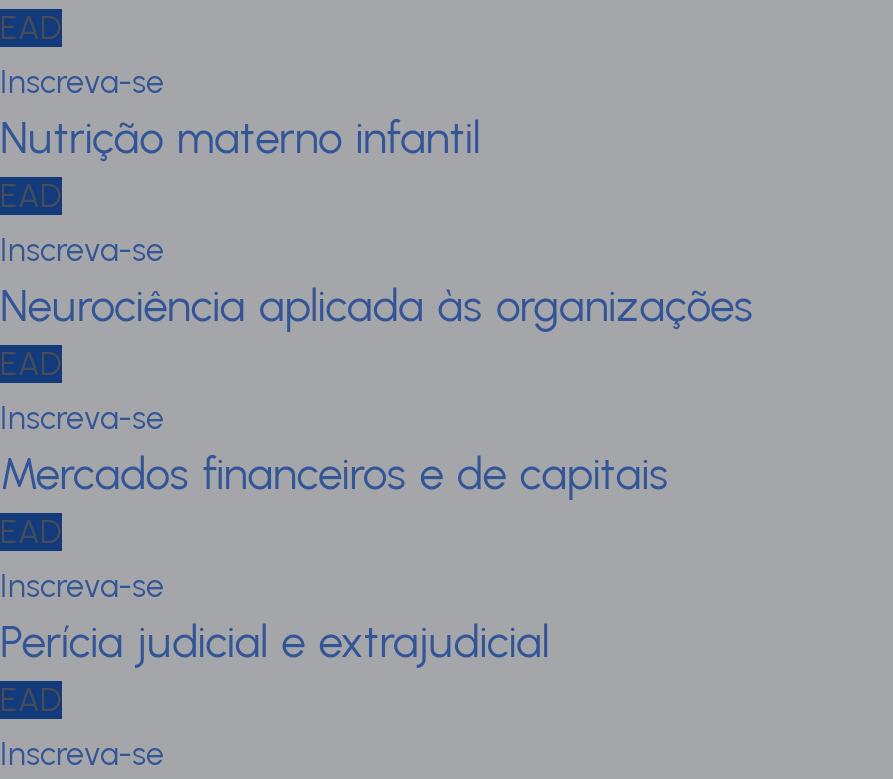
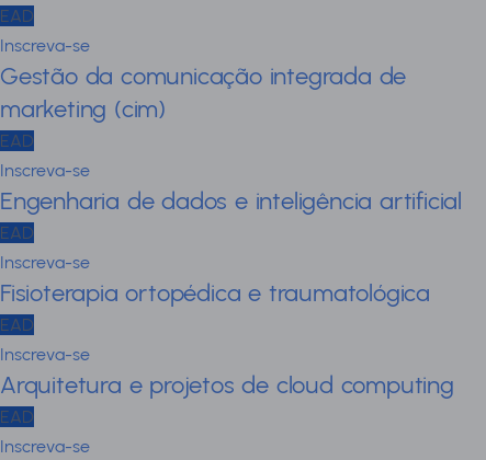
[0,111,480,165] Nutrição materno infantil -> [0,61,406,124] Gestão da comunicação integrada de | marketing (cim)
[0,279,753,333] Neurociência aplicada às organizações -> [0,186,462,216] Engenharia de dados e inteligência artificial
[0,447,668,501] Mercados financeiros e de capitais -> [0,278,430,308] Fisioterapia ortopédica e traumatológica
[0,615,549,669] Perícia judicial e extrajudicial -> [0,370,454,400] Arquitetura e projetos de cloud computing

